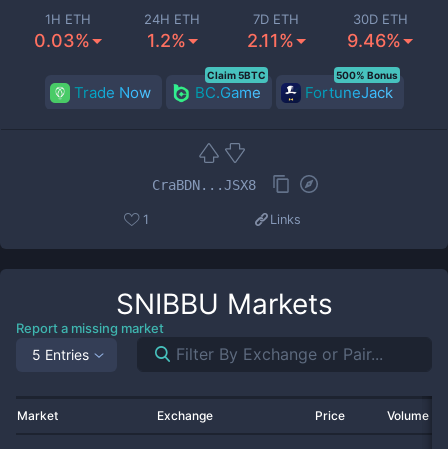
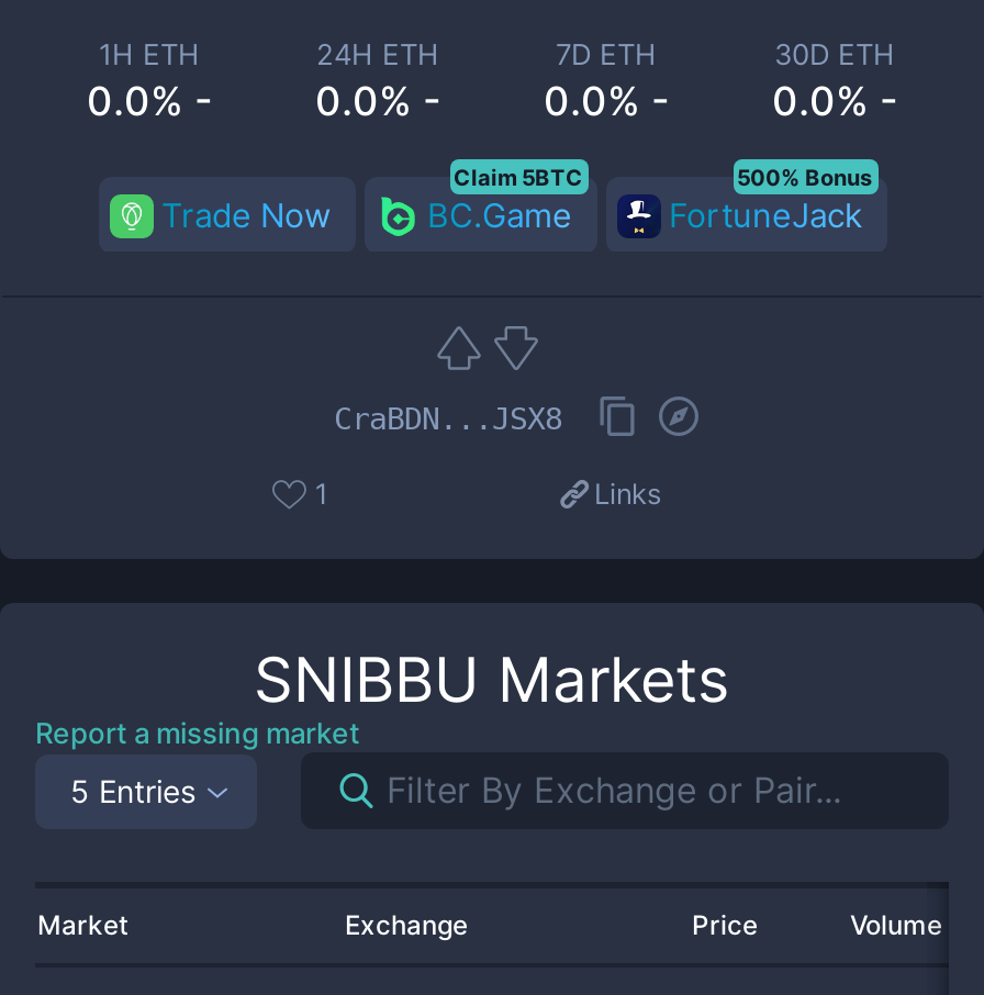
[34,30,90,51] 0.03% -> [87,78,212,124] 0.0% -
[146,30,185,51] 1.2% -> [315,78,440,124] 0.0% -
[246,30,293,51] 2.11% -> [544,78,669,124] 0.0% -
[347,30,401,51] 9.46% -> [772,78,897,124] 0.0% -

